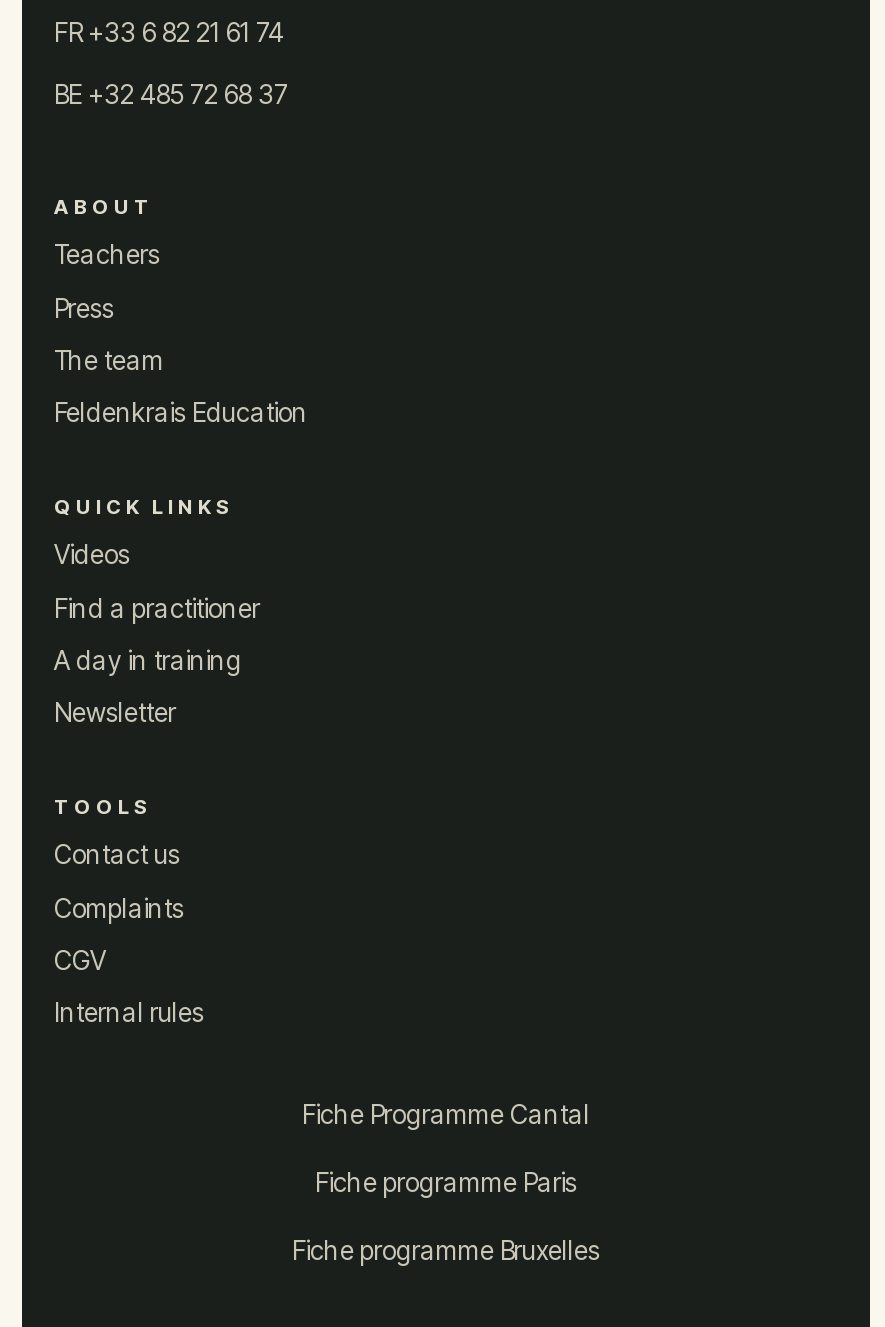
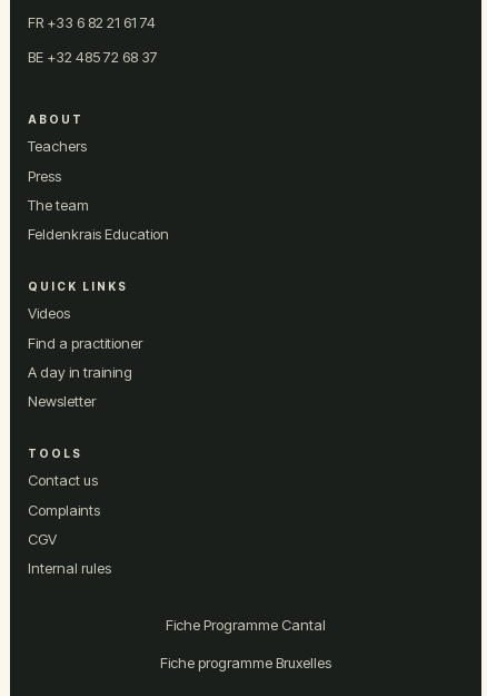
[315,1166,577,1198] Fiche programme Paris -> none

